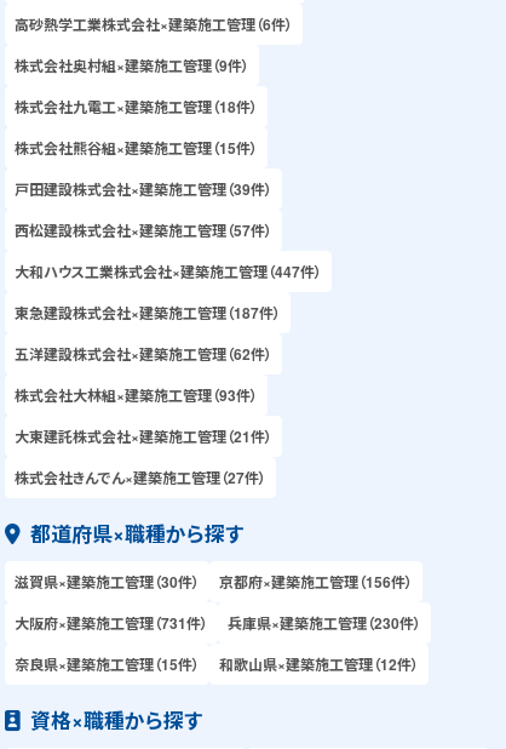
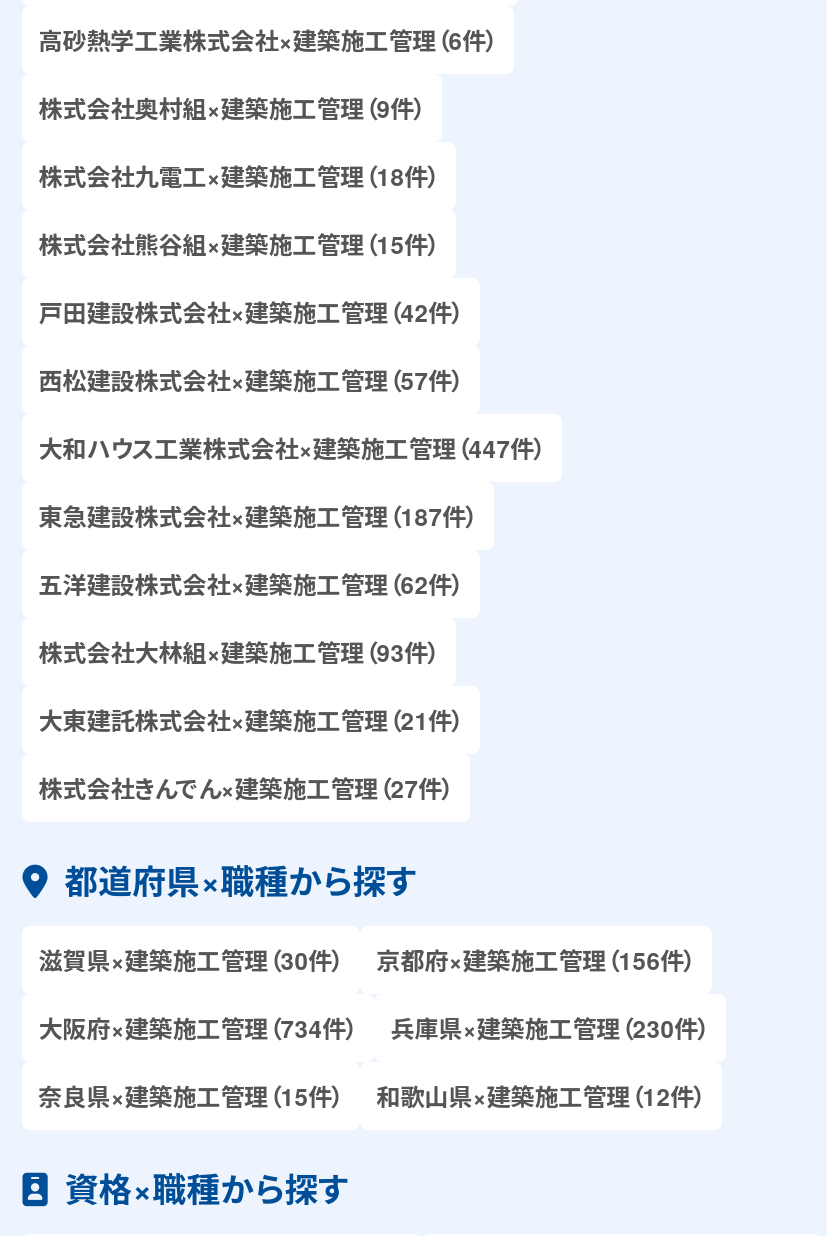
[15,178,273,199] 戸田建設株式会社×建築施工管理（39件） -> [38,293,464,329] 戸田建設株式会社×建築施工管理（42件）
[15,611,208,633] 大阪府×建築施工管理（731件） -> [38,1009,358,1045] 大阪府×建築施工管理（734件）

